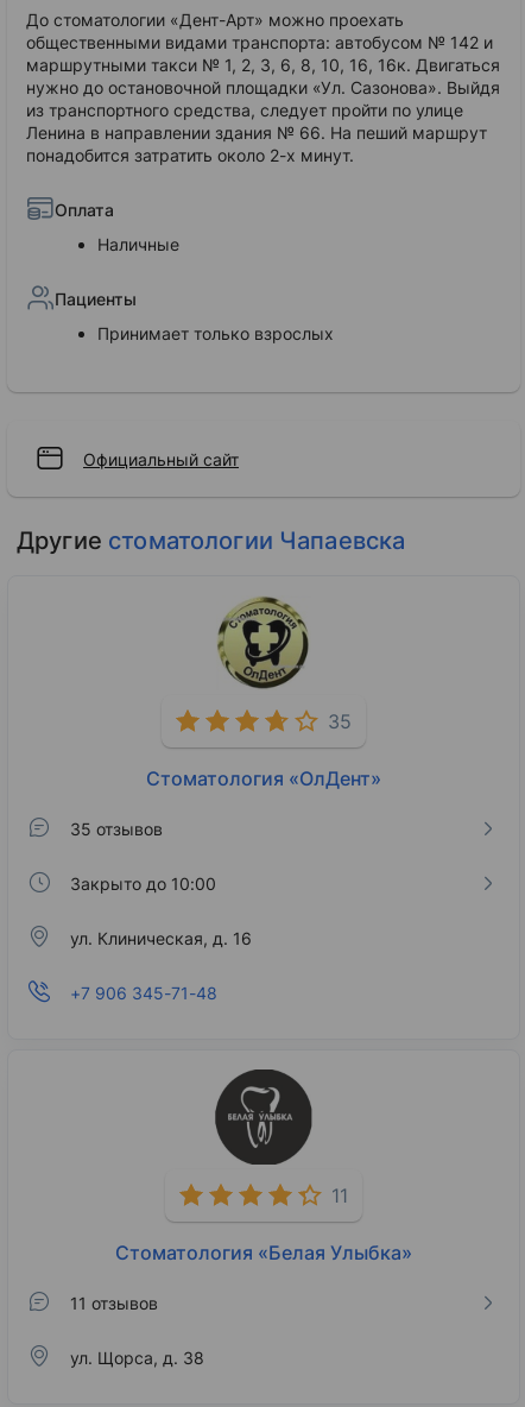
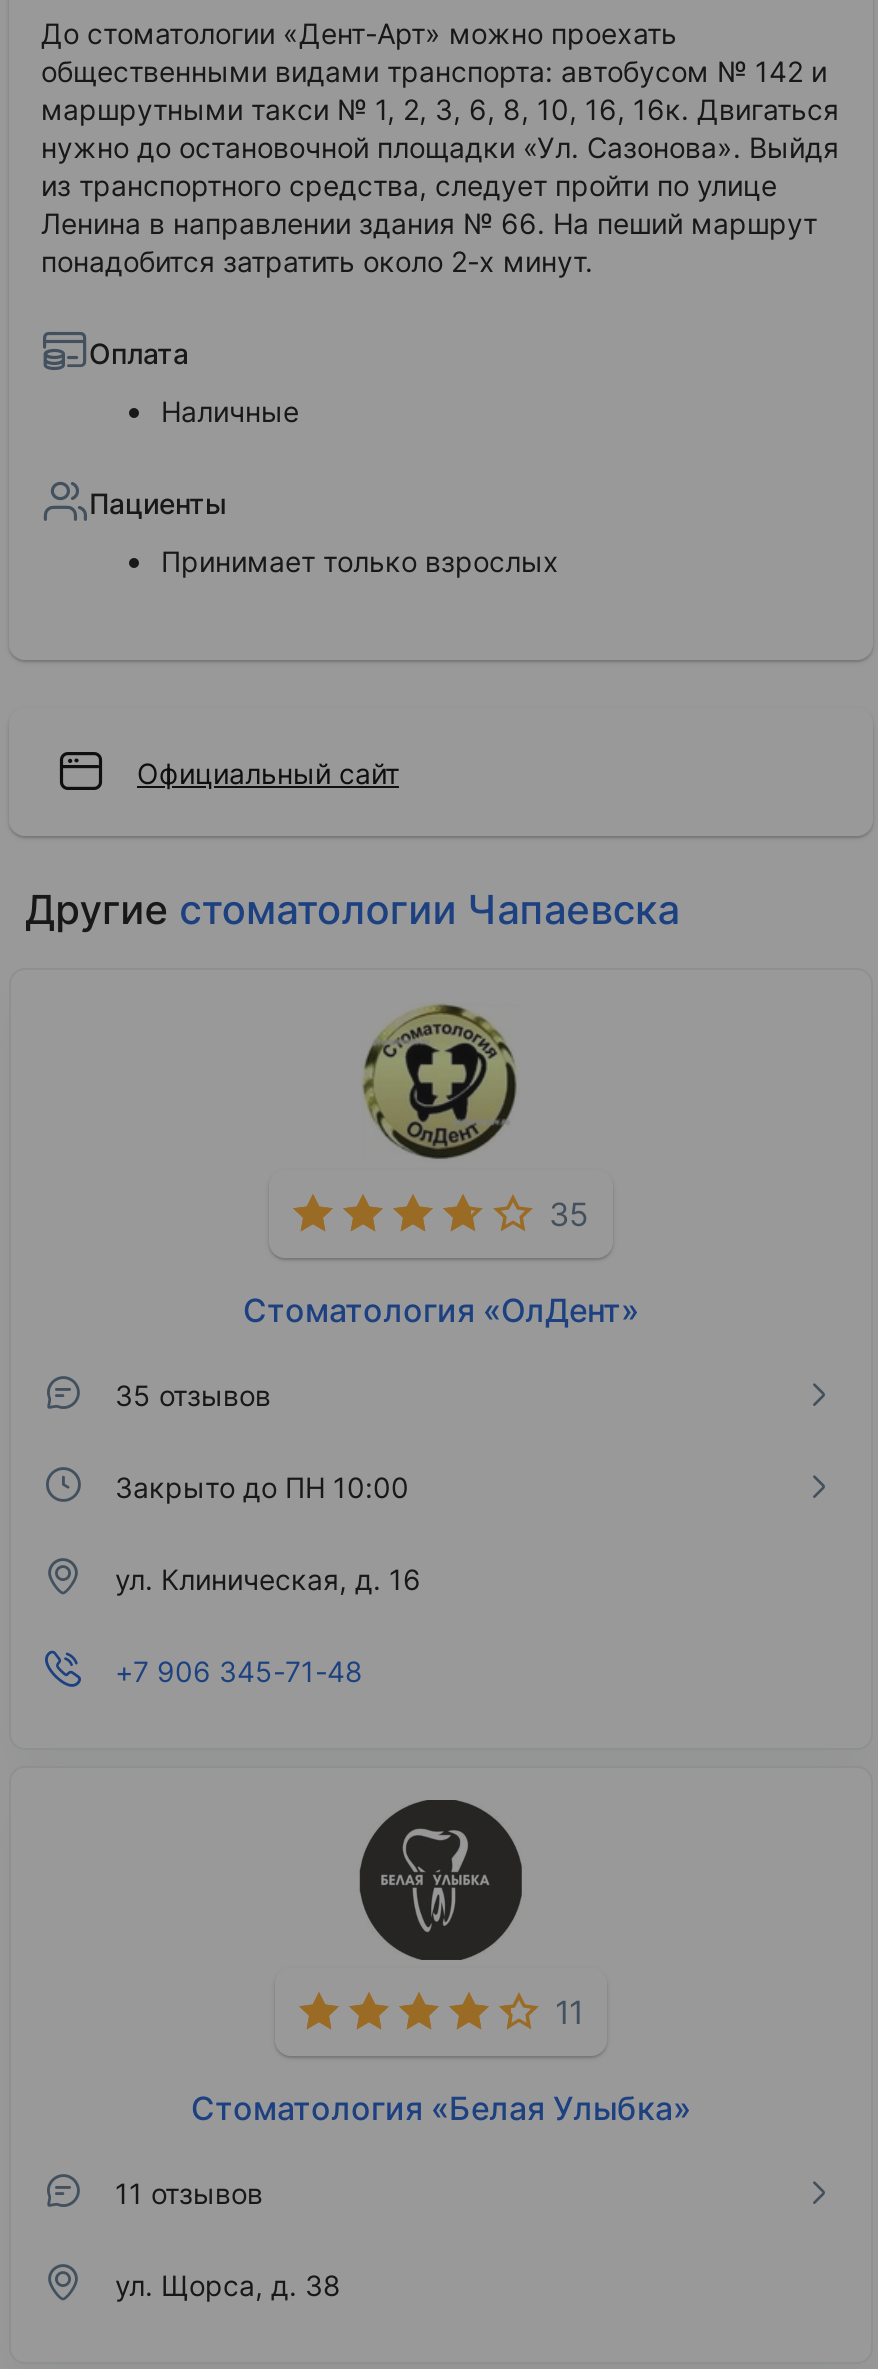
[70,873,216,893] Закрыто до 10:00 -> [115,1469,409,1503] Закрыто до ПН 10:00

